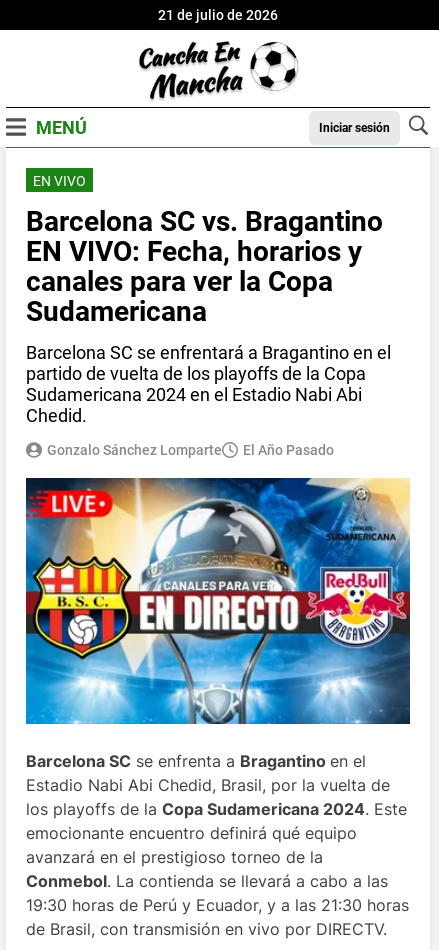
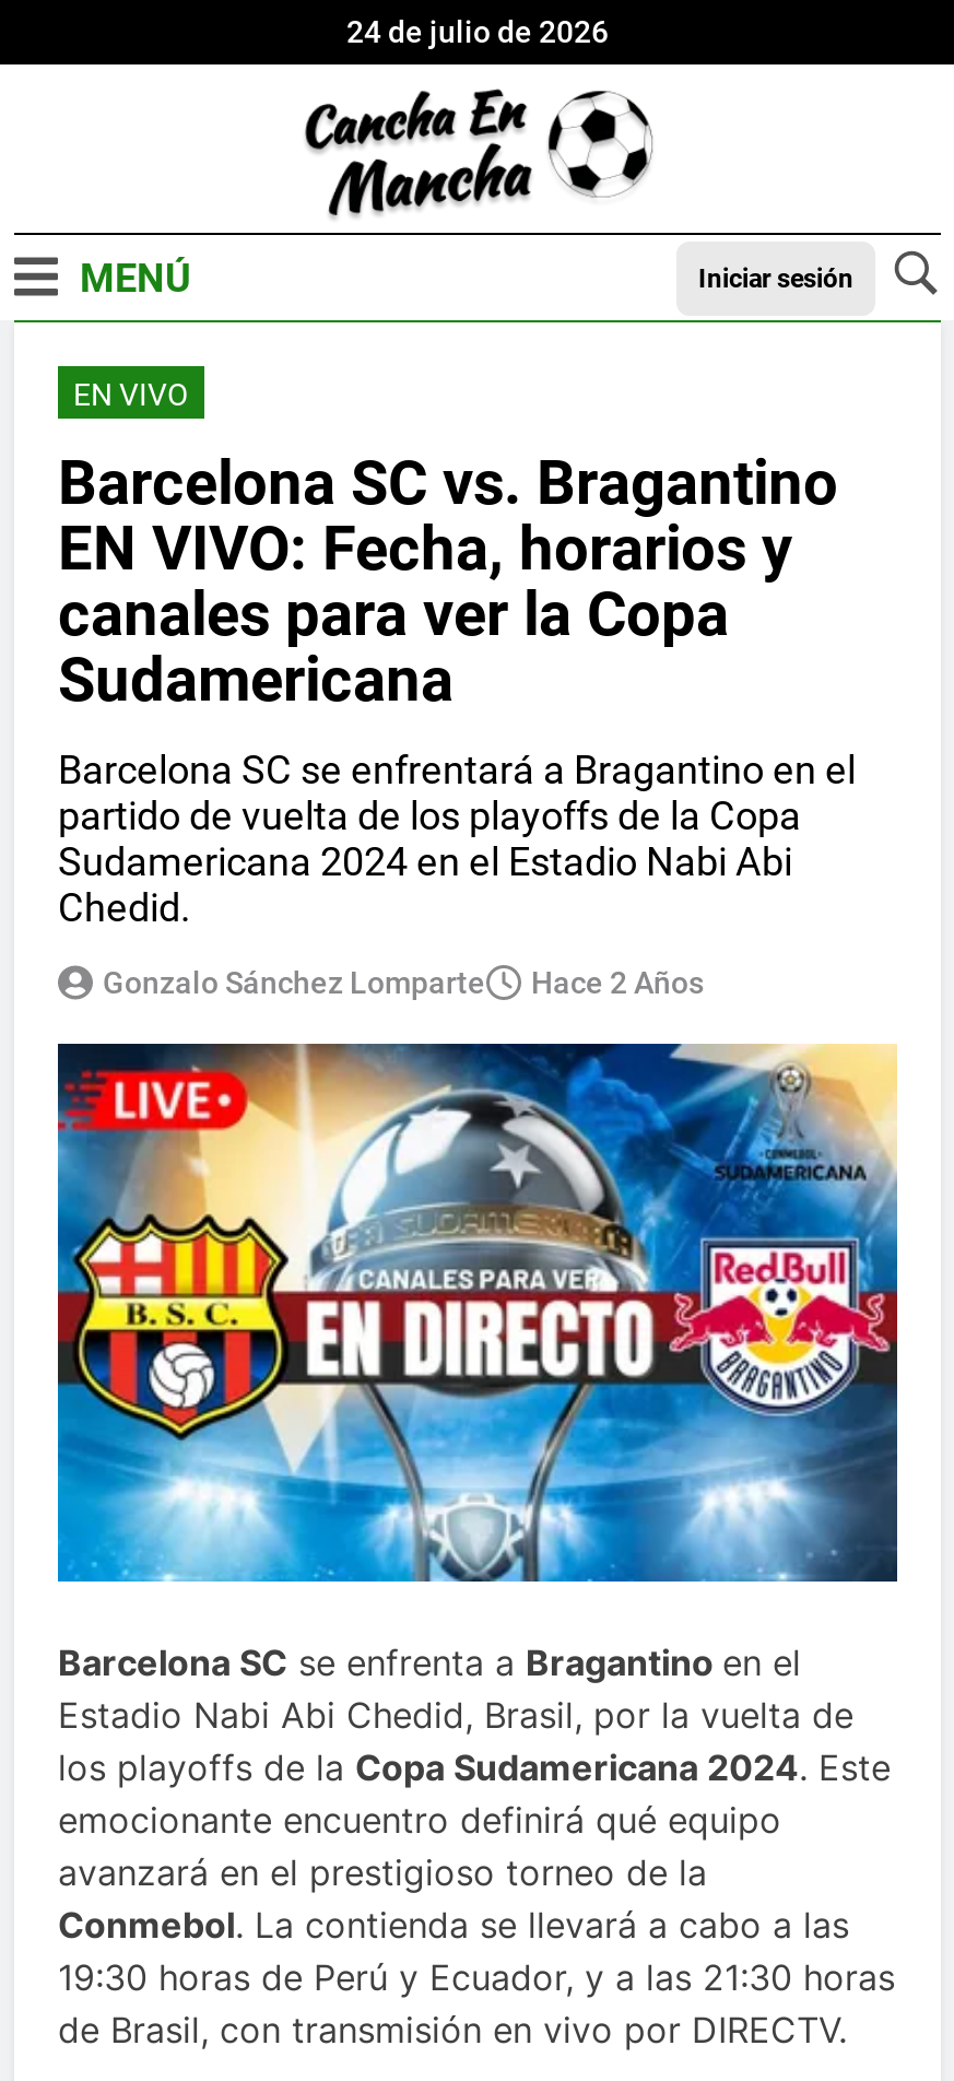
[158,7,278,23] 21 de julio de 2026 -> [346,14,609,49] 24 de julio de 2026
[242,442,333,458] El Año Pasado -> [531,966,704,1000] Hace 2 Años

